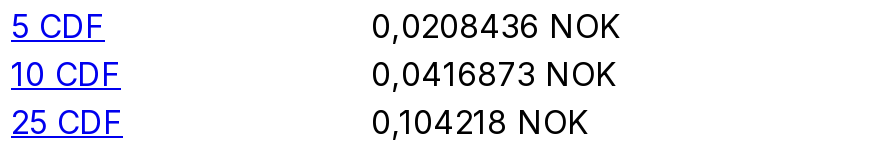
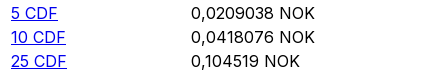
[371,7,621,47] 0,0208436 NOK -> [191,3,315,23] 0,0209038 NOK
[371,55,617,95] 0,0416873 NOK -> [191,27,315,47] 0,0418076 NOK
[371,103,589,143] 0,104218 NOK -> [191,51,300,71] 0,104519 NOK

